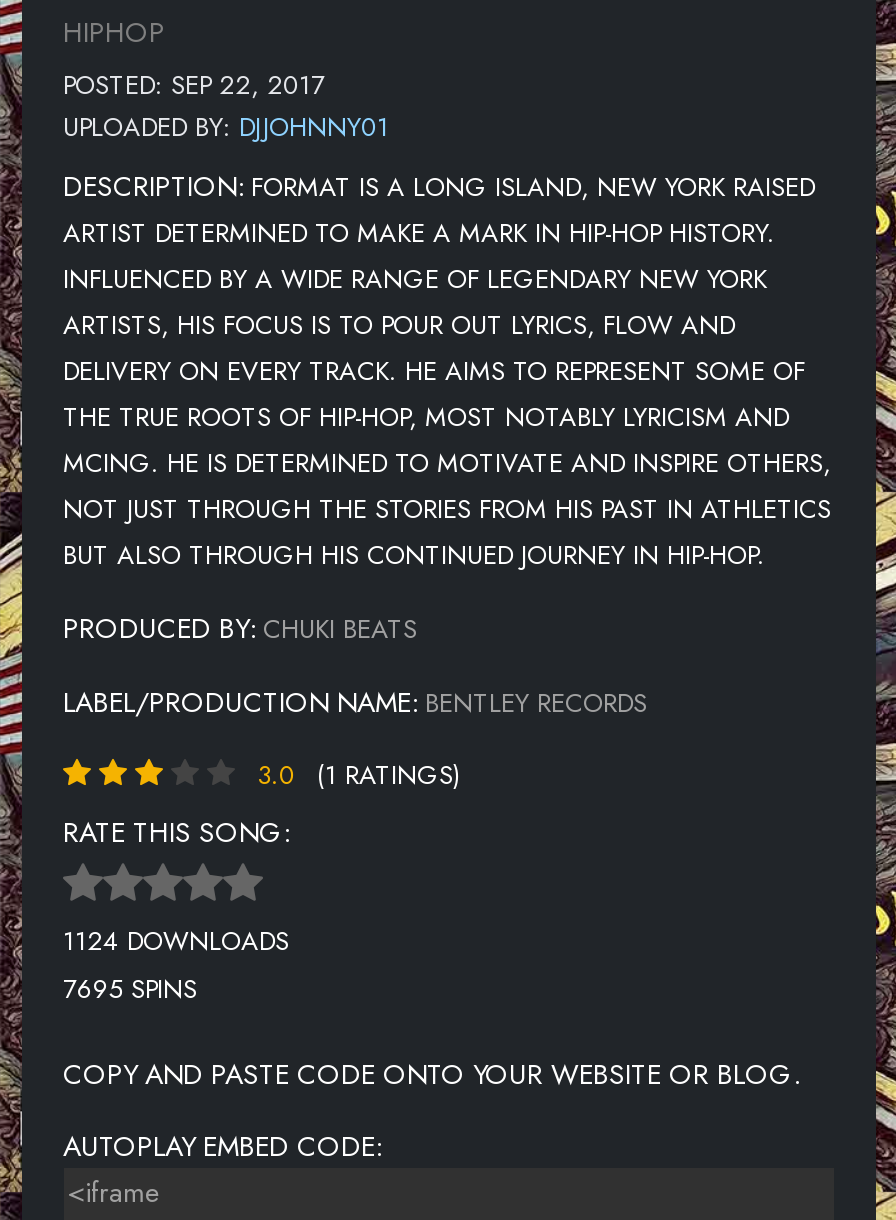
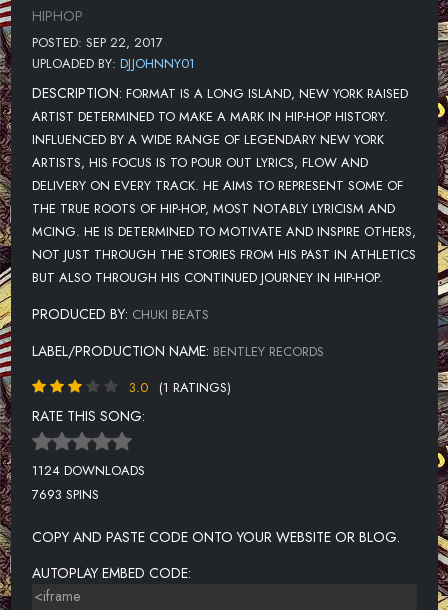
[63,970,197,1008] 7695 SPINS -> [31,485,98,504] 7693 SPINS

